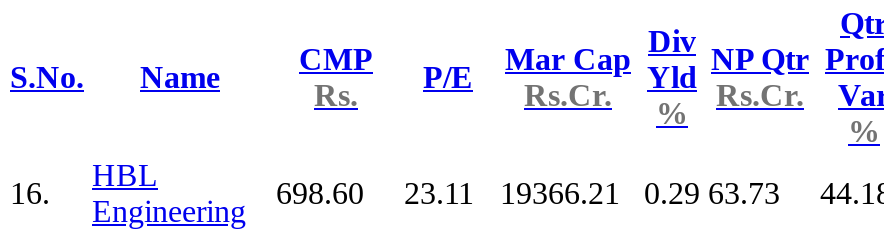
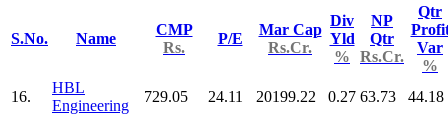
[276,176,364,210] 698.60 -> [144,88,188,105] 729.05
[404,176,474,210] 23.11 -> [208,88,243,105] 24.11
[500,176,620,210] 19366.21 -> [256,88,316,105] 20199.22
[644,176,780,210] 0.29 63.73 -> [328,88,396,105] 0.27 63.73

